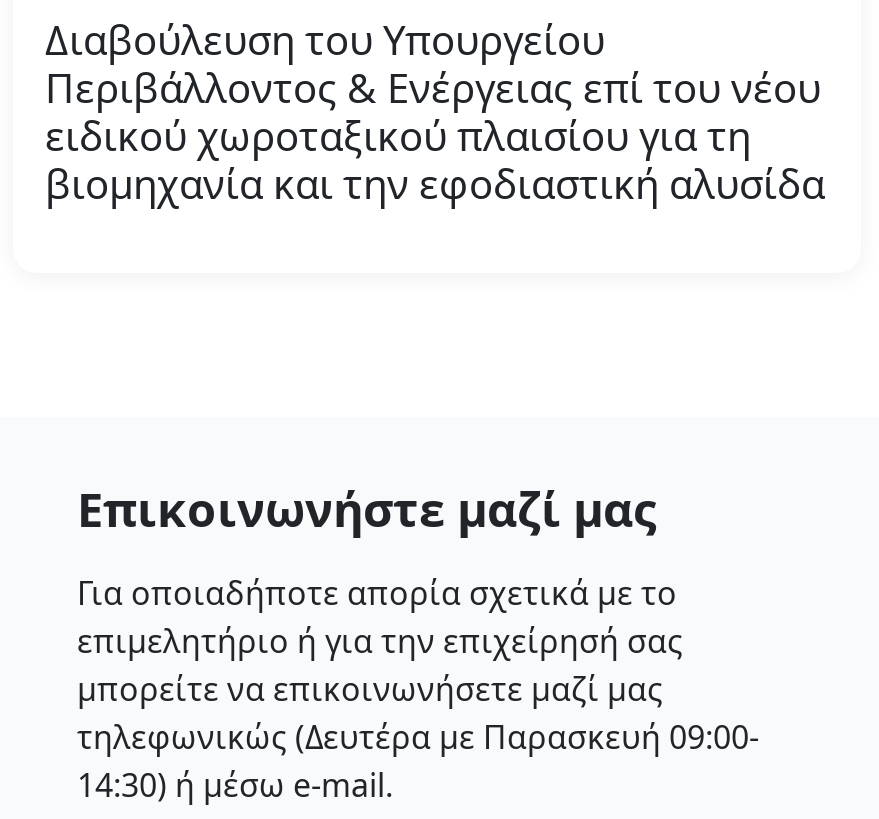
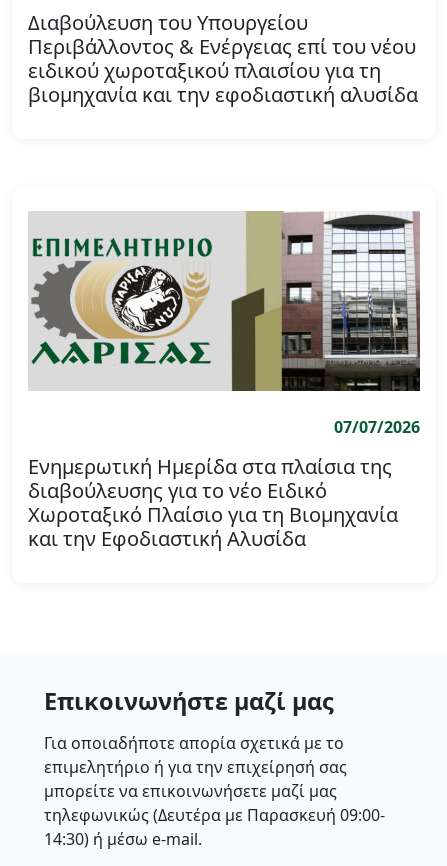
none -> [28,210,421,552] [image] | 07/07/2026 | Ενημερωτική Ημερίδα στα πλαίσια της | διαβούλευσης για το νέο Ειδικό | Χωροταξικό Πλαίσιο για τη Βιομηχανία | και την Εφοδιαστική Αλυσίδα

